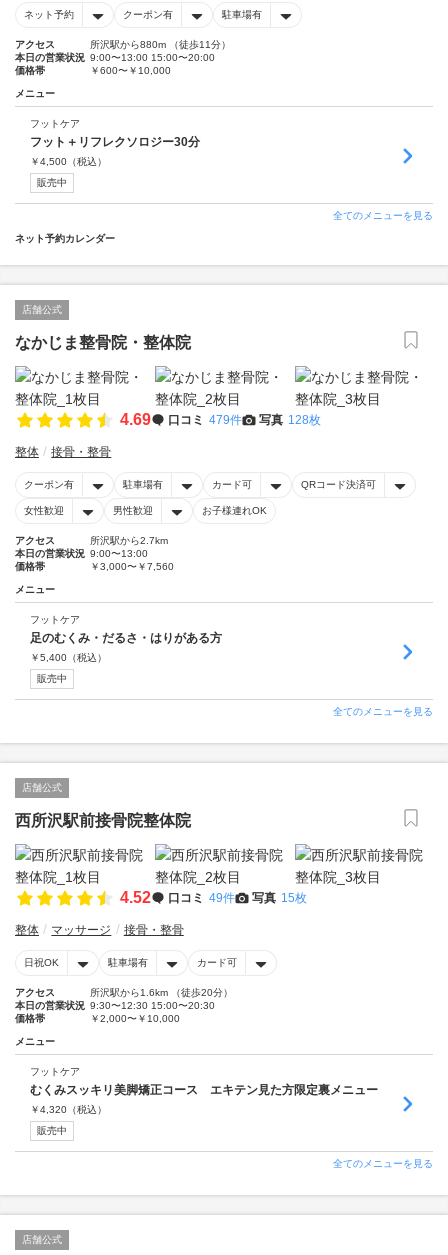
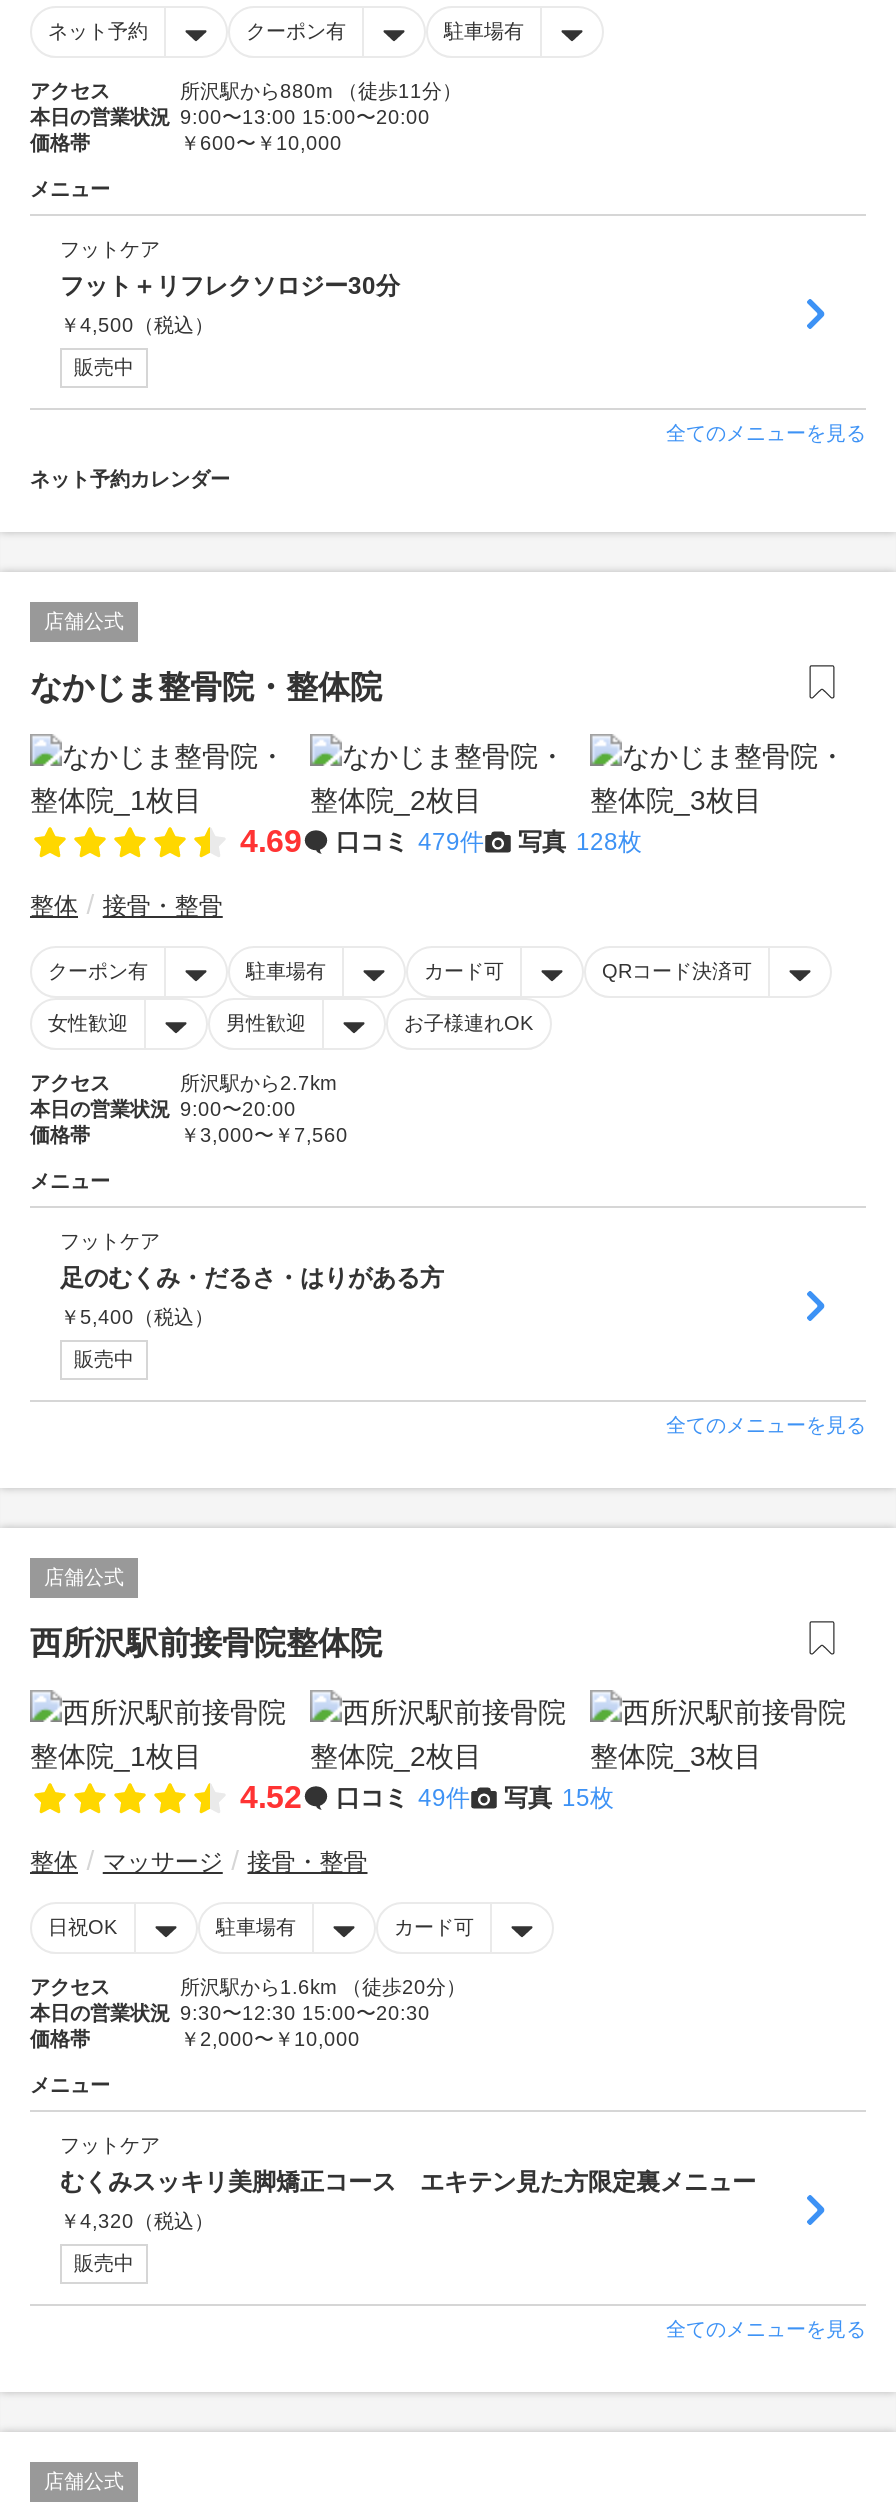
[15,548,148,559] 本日の営業状況 9:00〜13:00 -> [30,1098,296,1120] 本日の営業状況 9:00〜20:00

